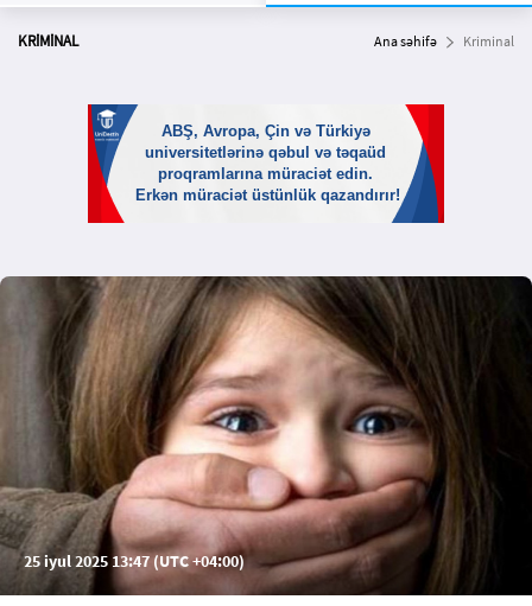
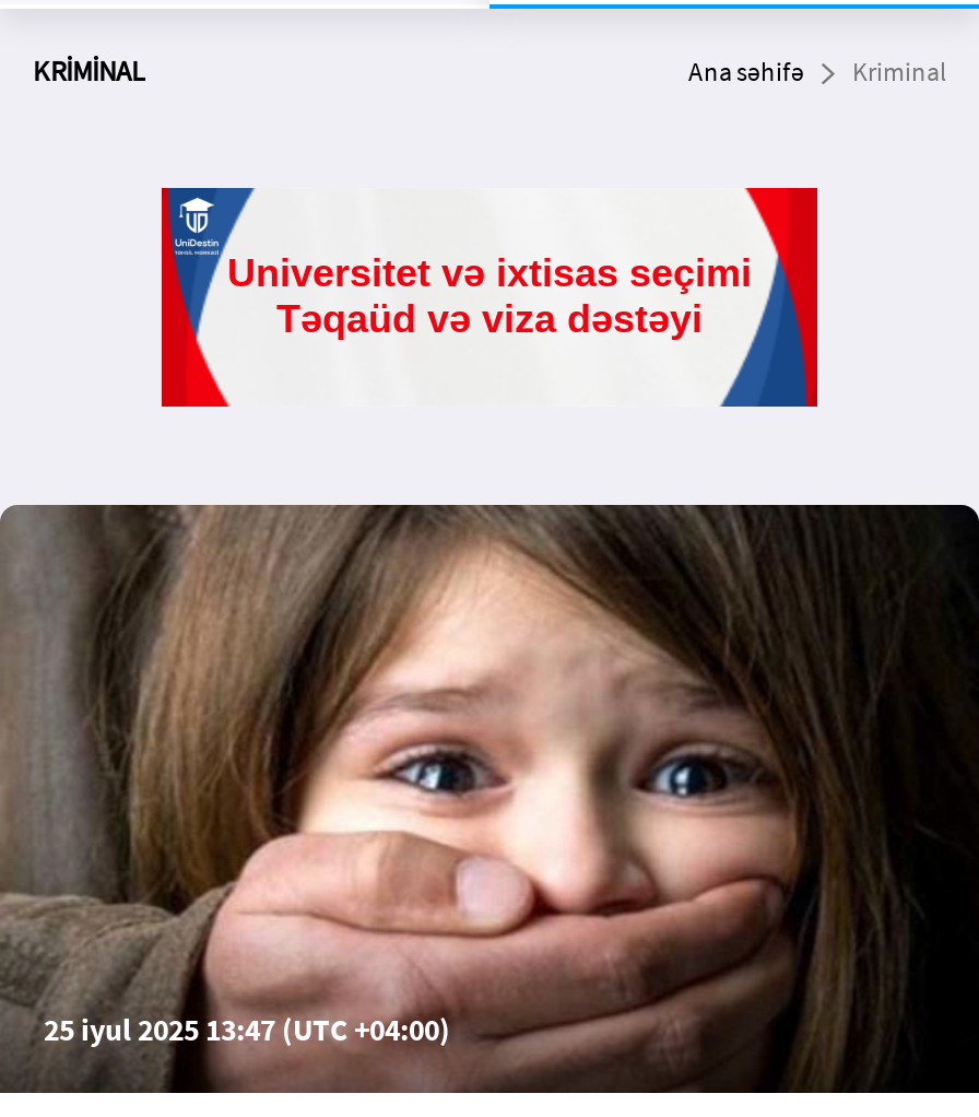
[125,123,407,205] [image] -> [227,225,752,369] [image]

